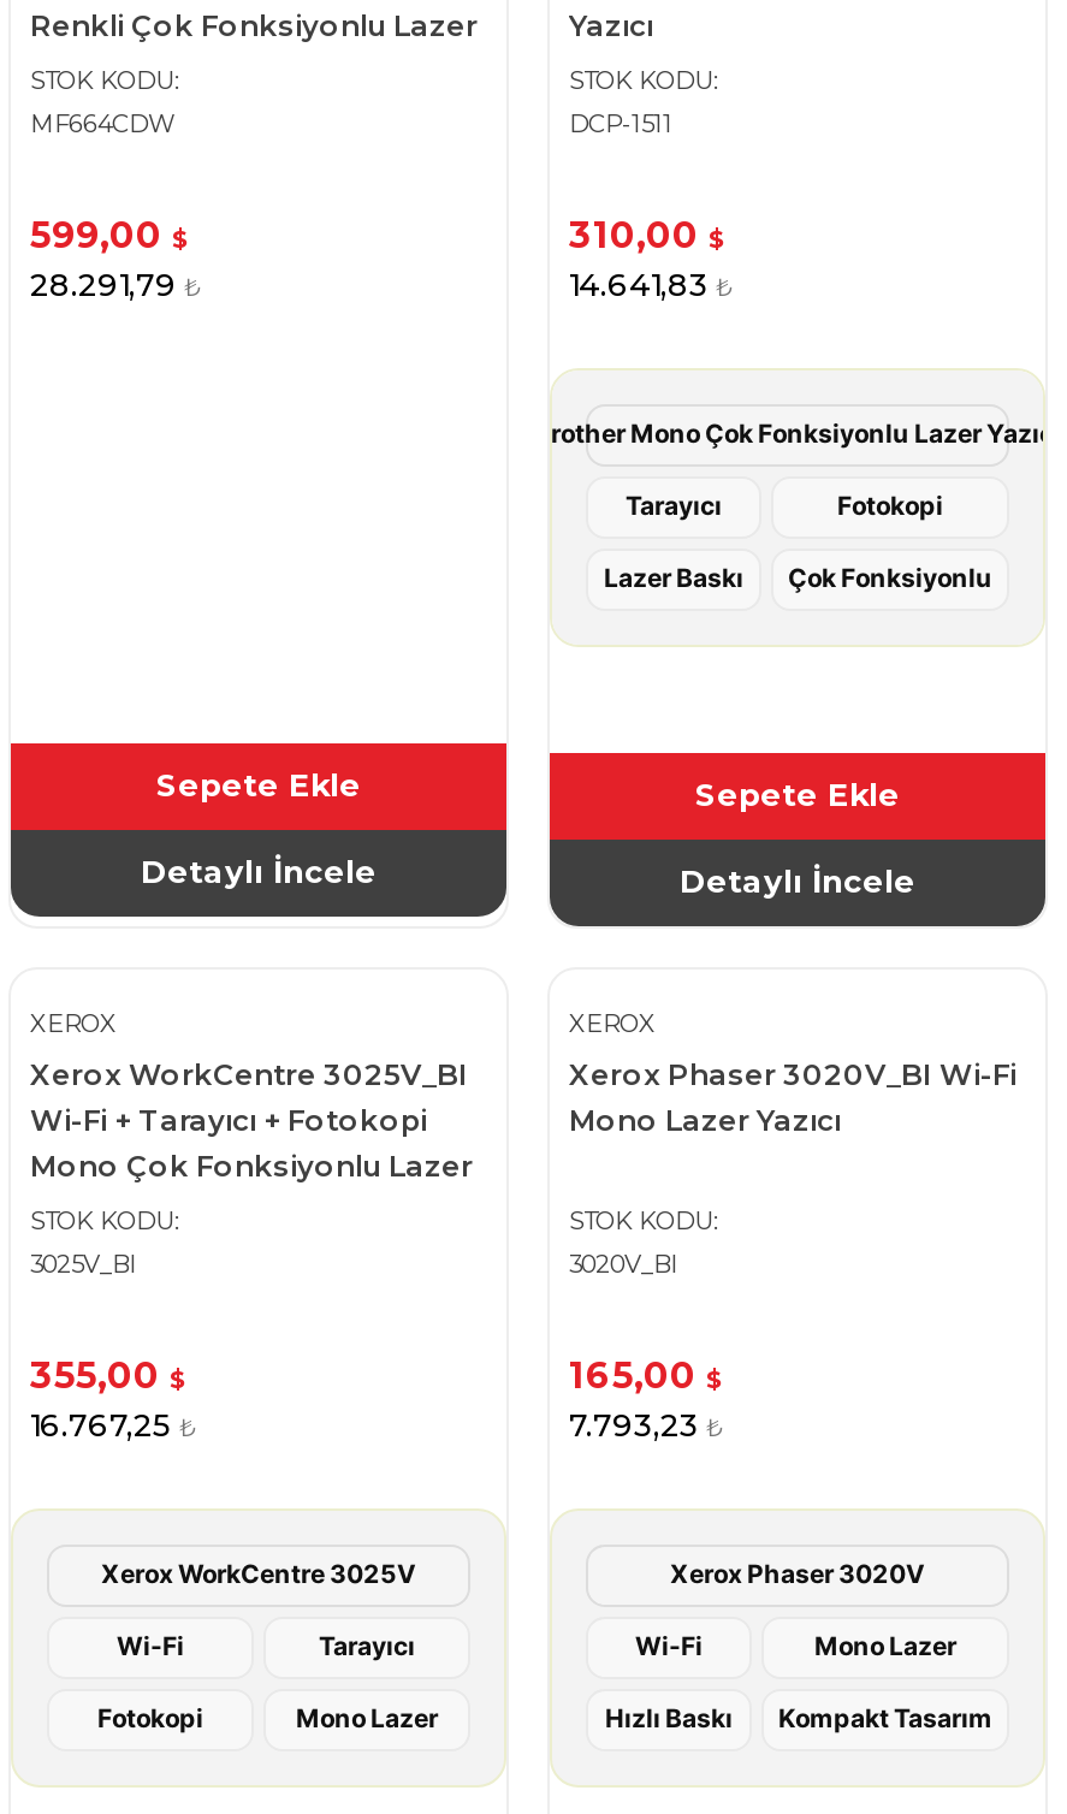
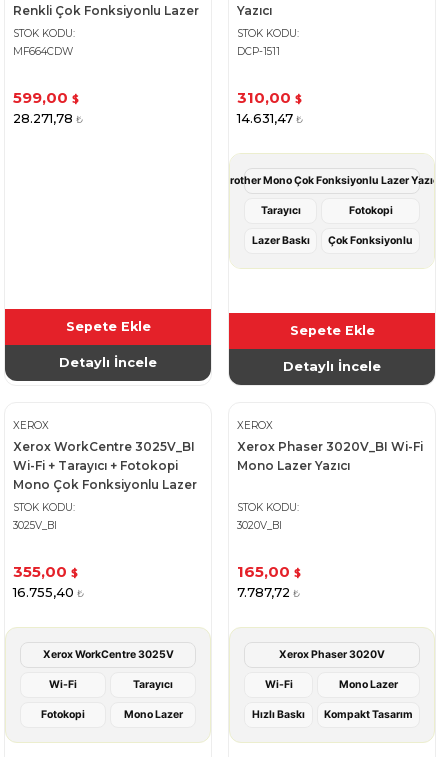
[30,268,201,304] 28.291,79 ₺ -> [13,111,83,126] 28.271,78 ₺
[569,268,733,304] 14.641,83 ₺ -> [237,111,303,126] 14.631,47 ₺
[30,1408,196,1444] 16.767,25 ₺ -> [13,585,84,600] 16.755,40 ₺
[569,1408,723,1444] 7.793,23 ₺ -> [237,585,300,600] 7.787,72 ₺

